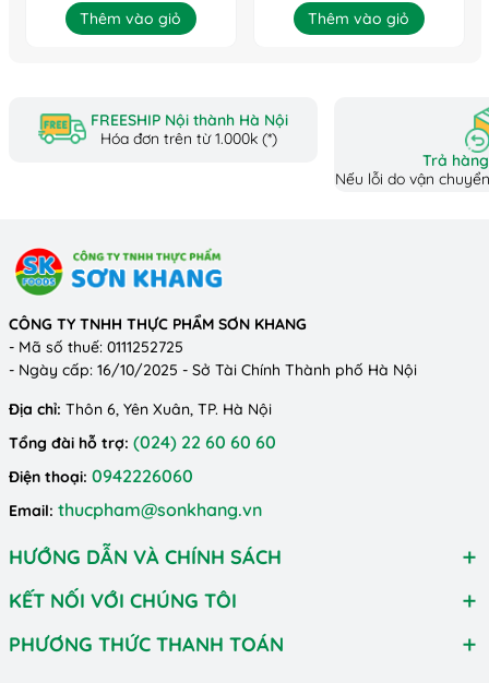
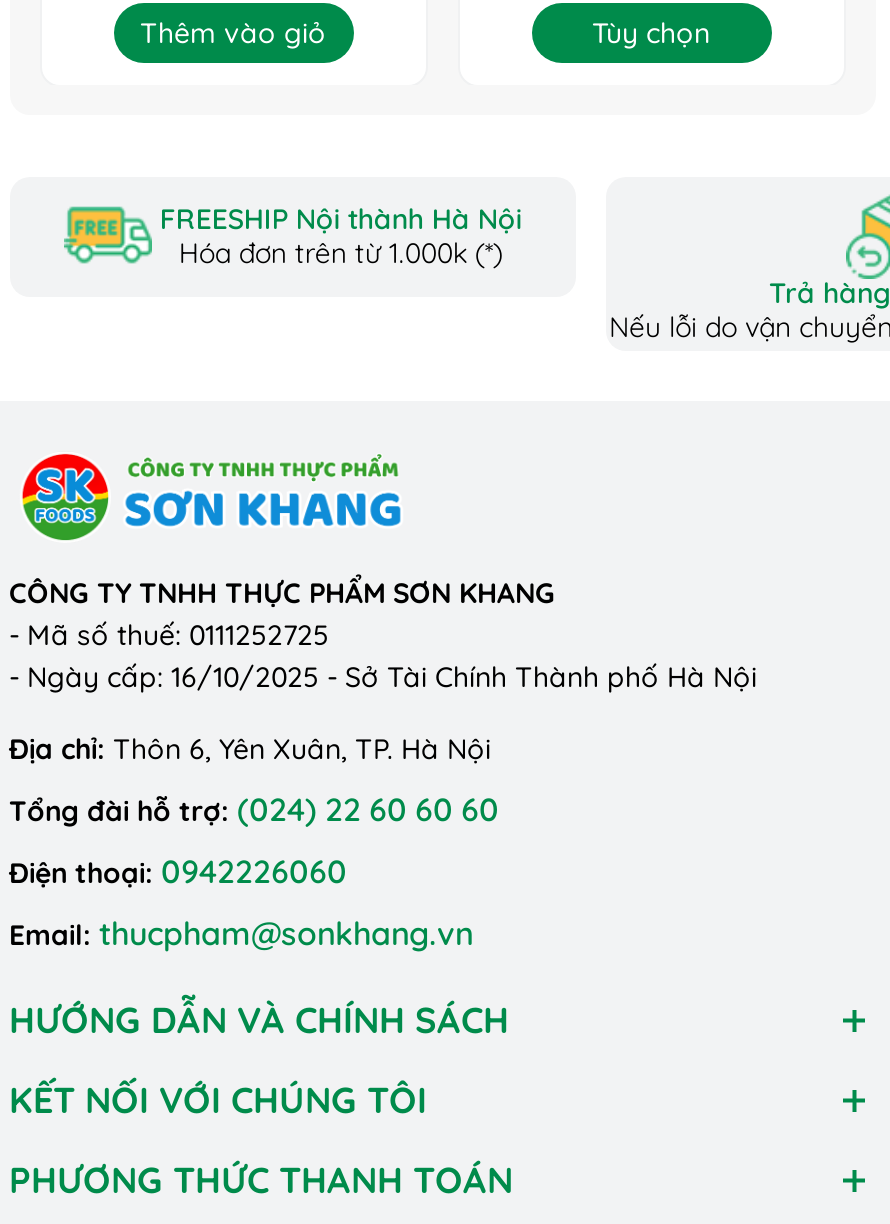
[308,9,409,29] Thêm vào giỏ -> [592,16,710,52] Tùy chọn

